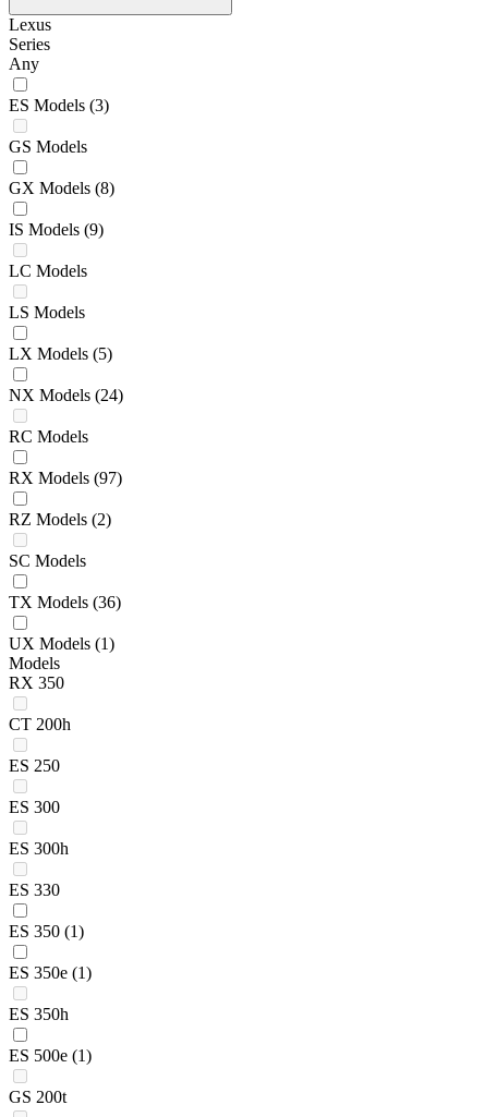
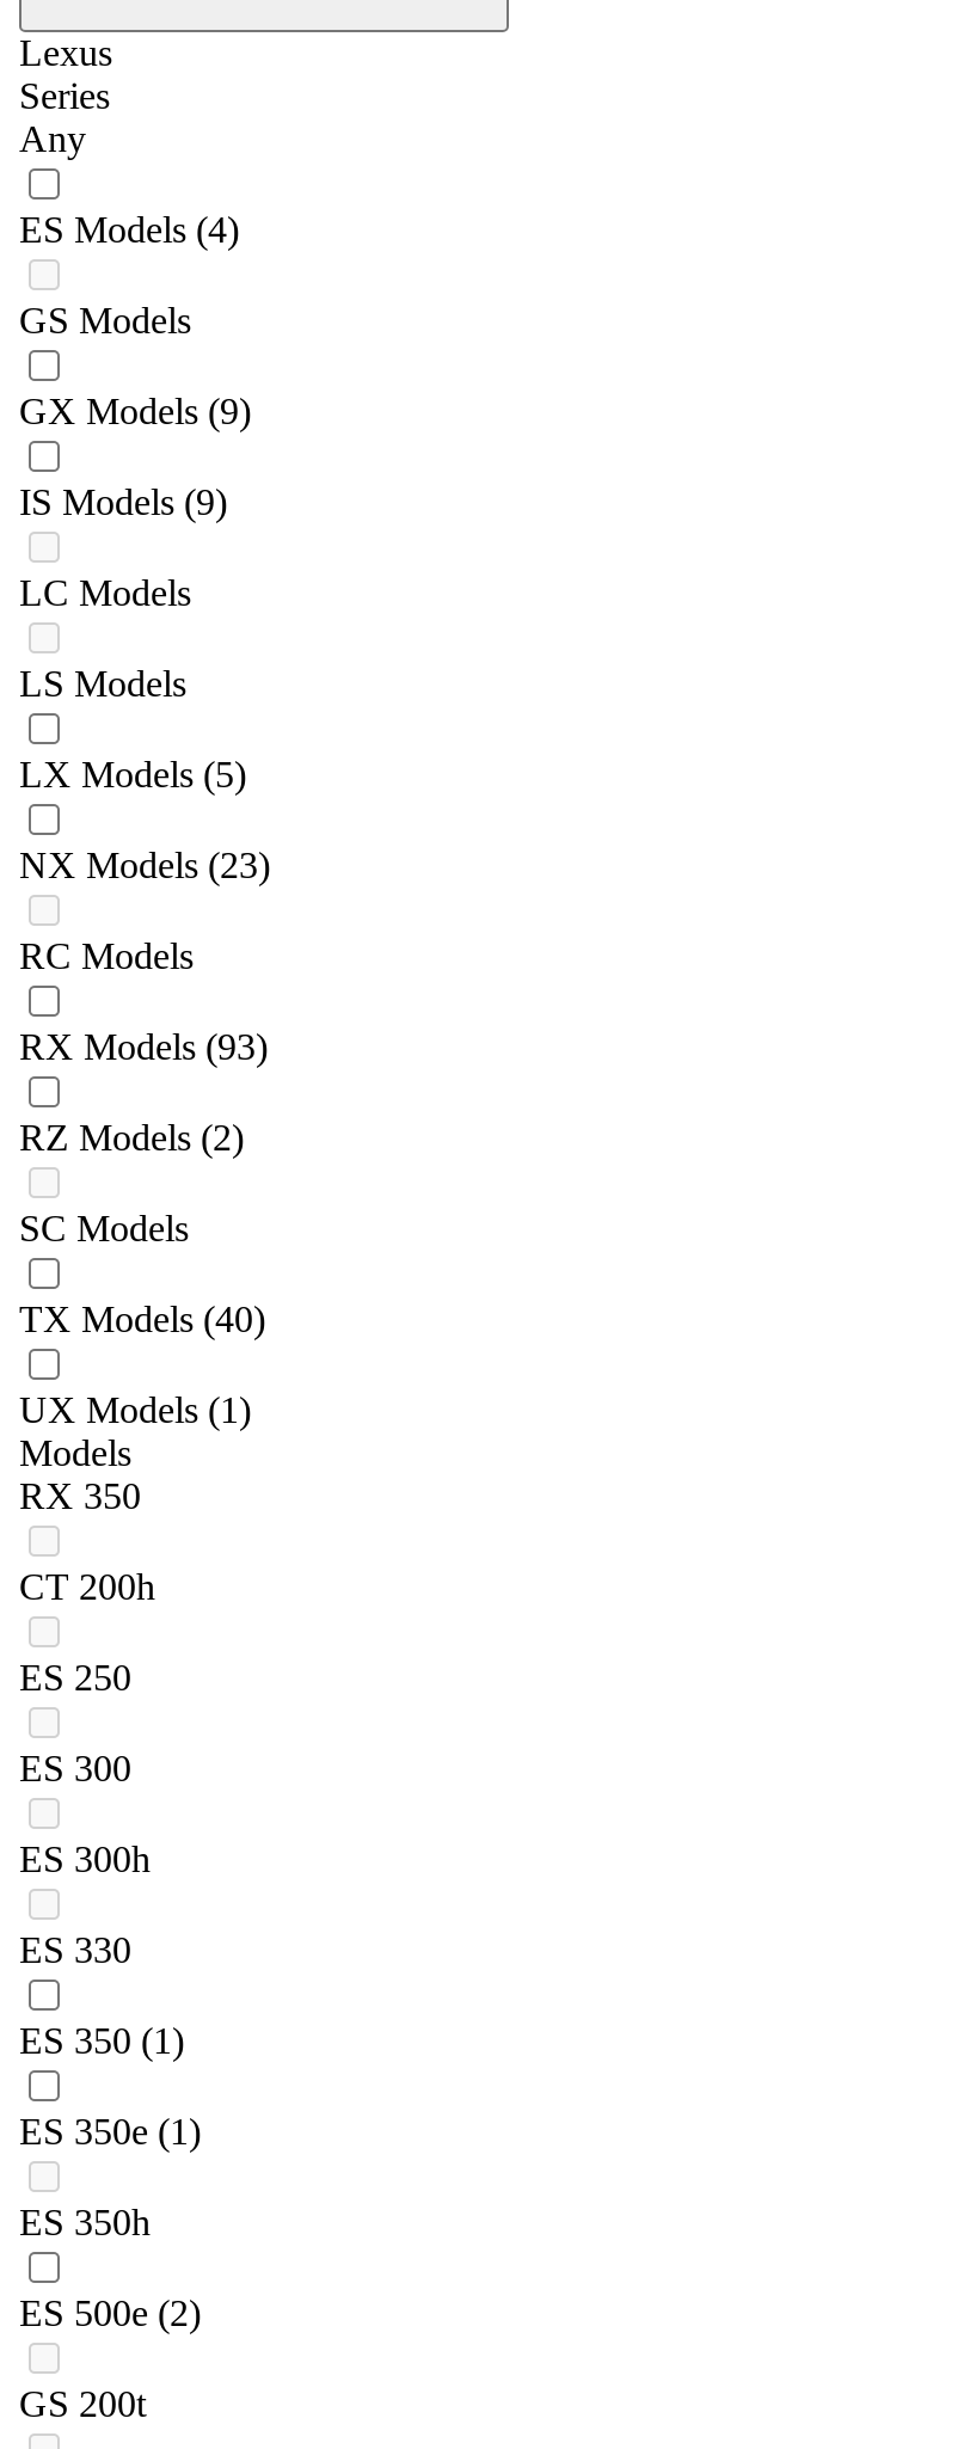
[9,96,109,115] ES Models (3) -> [19,210,239,251] ES Models (4)
[9,179,114,198] GX Models (8) -> [19,392,251,432] GX Models (9)
[9,386,123,405] NX Models (24) -> [19,846,270,886] NX Models (23)
[9,469,122,488] RX Models (97) -> [19,1027,268,1068] RX Models (93)
[9,593,121,612] TX Models (36) -> [19,1300,265,1340] TX Models (40)
[9,1047,92,1065] ES 500e (1) -> [19,2293,201,2334] ES 500e (2)

